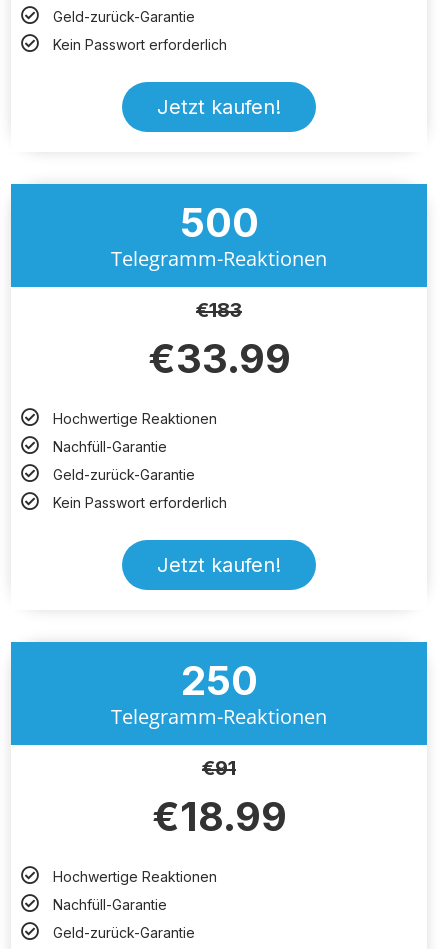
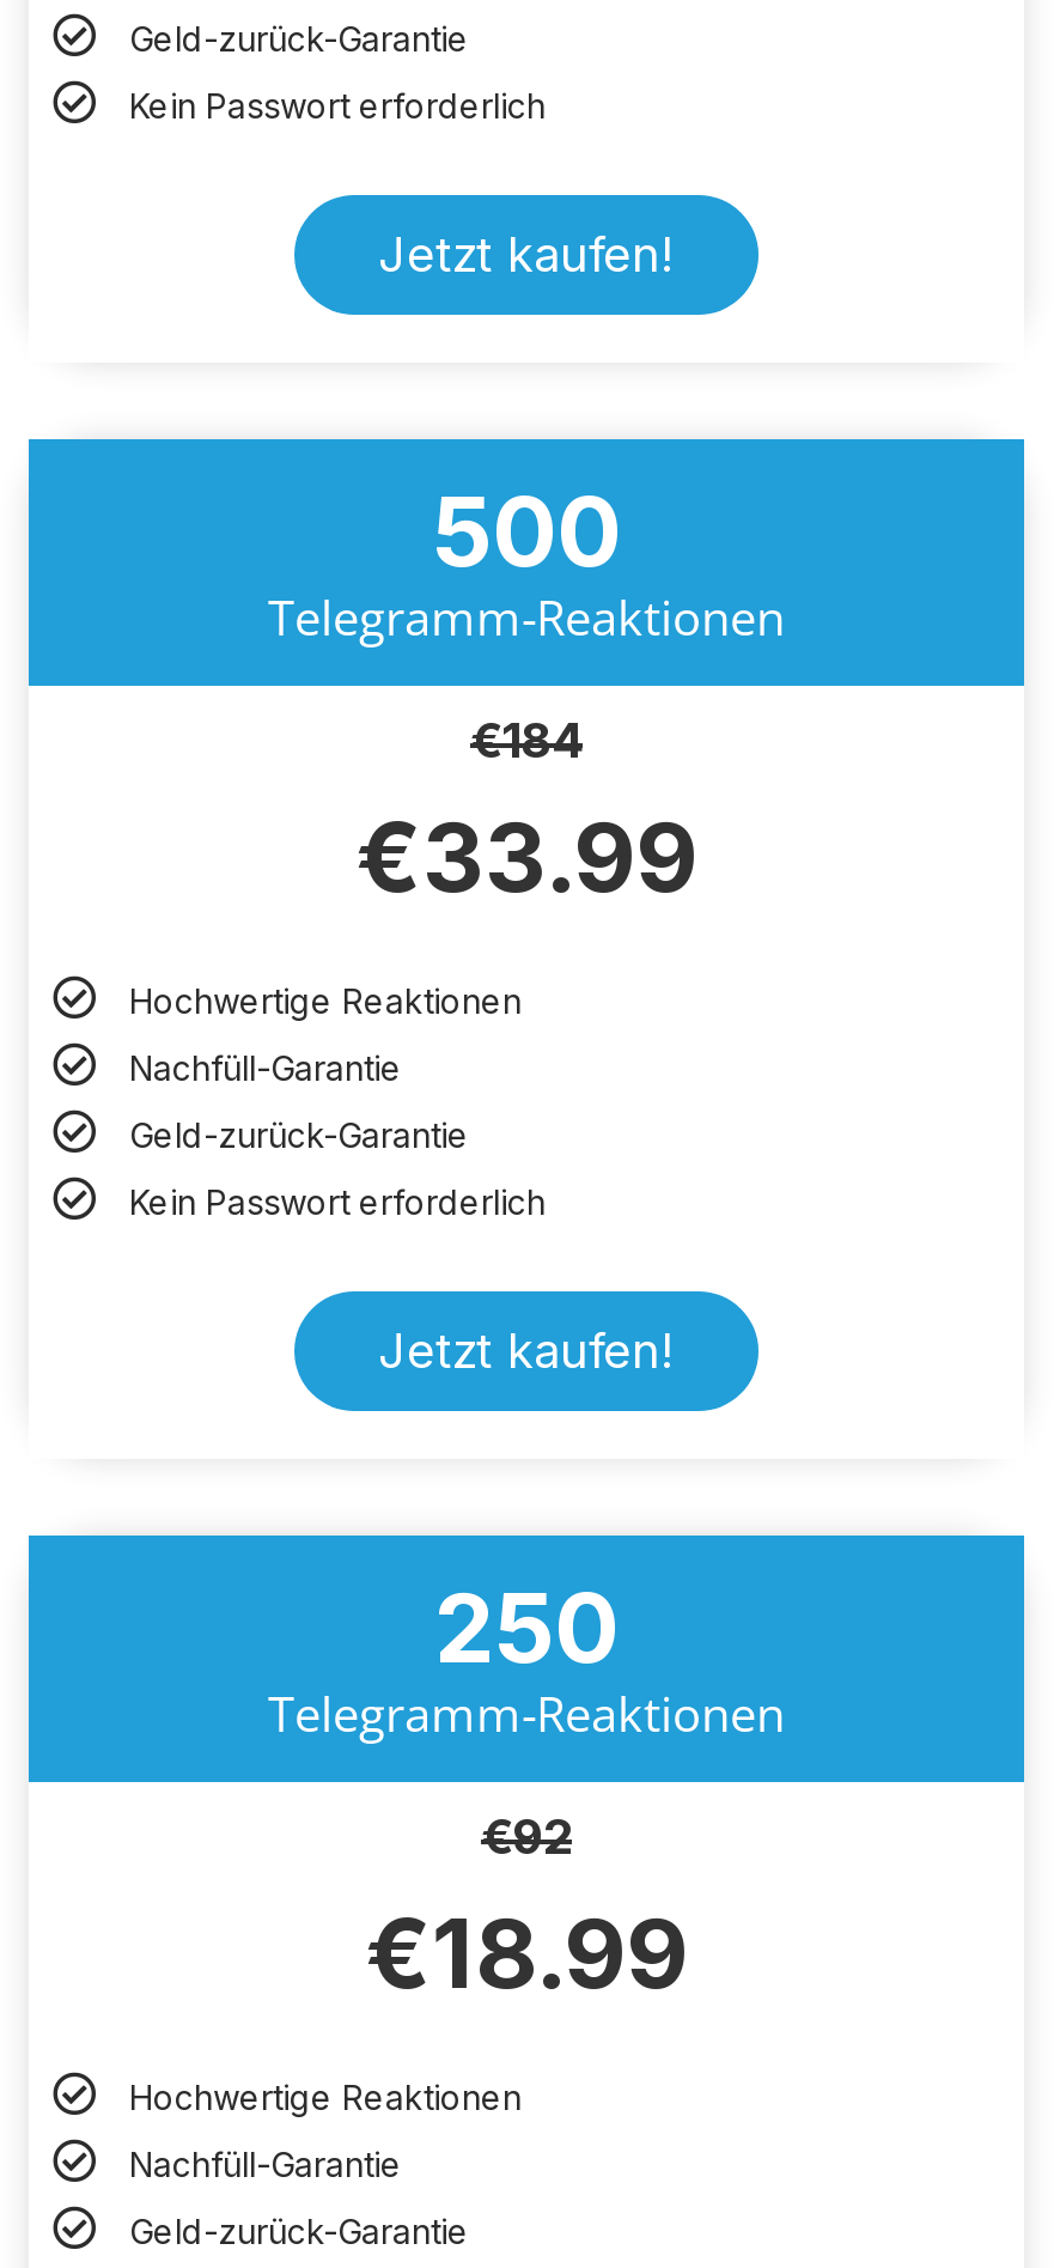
[196,298,242,322] €183 -> [470,712,583,769] €184
[202,756,236,780] €91 -> [481,1808,572,1865] €92

